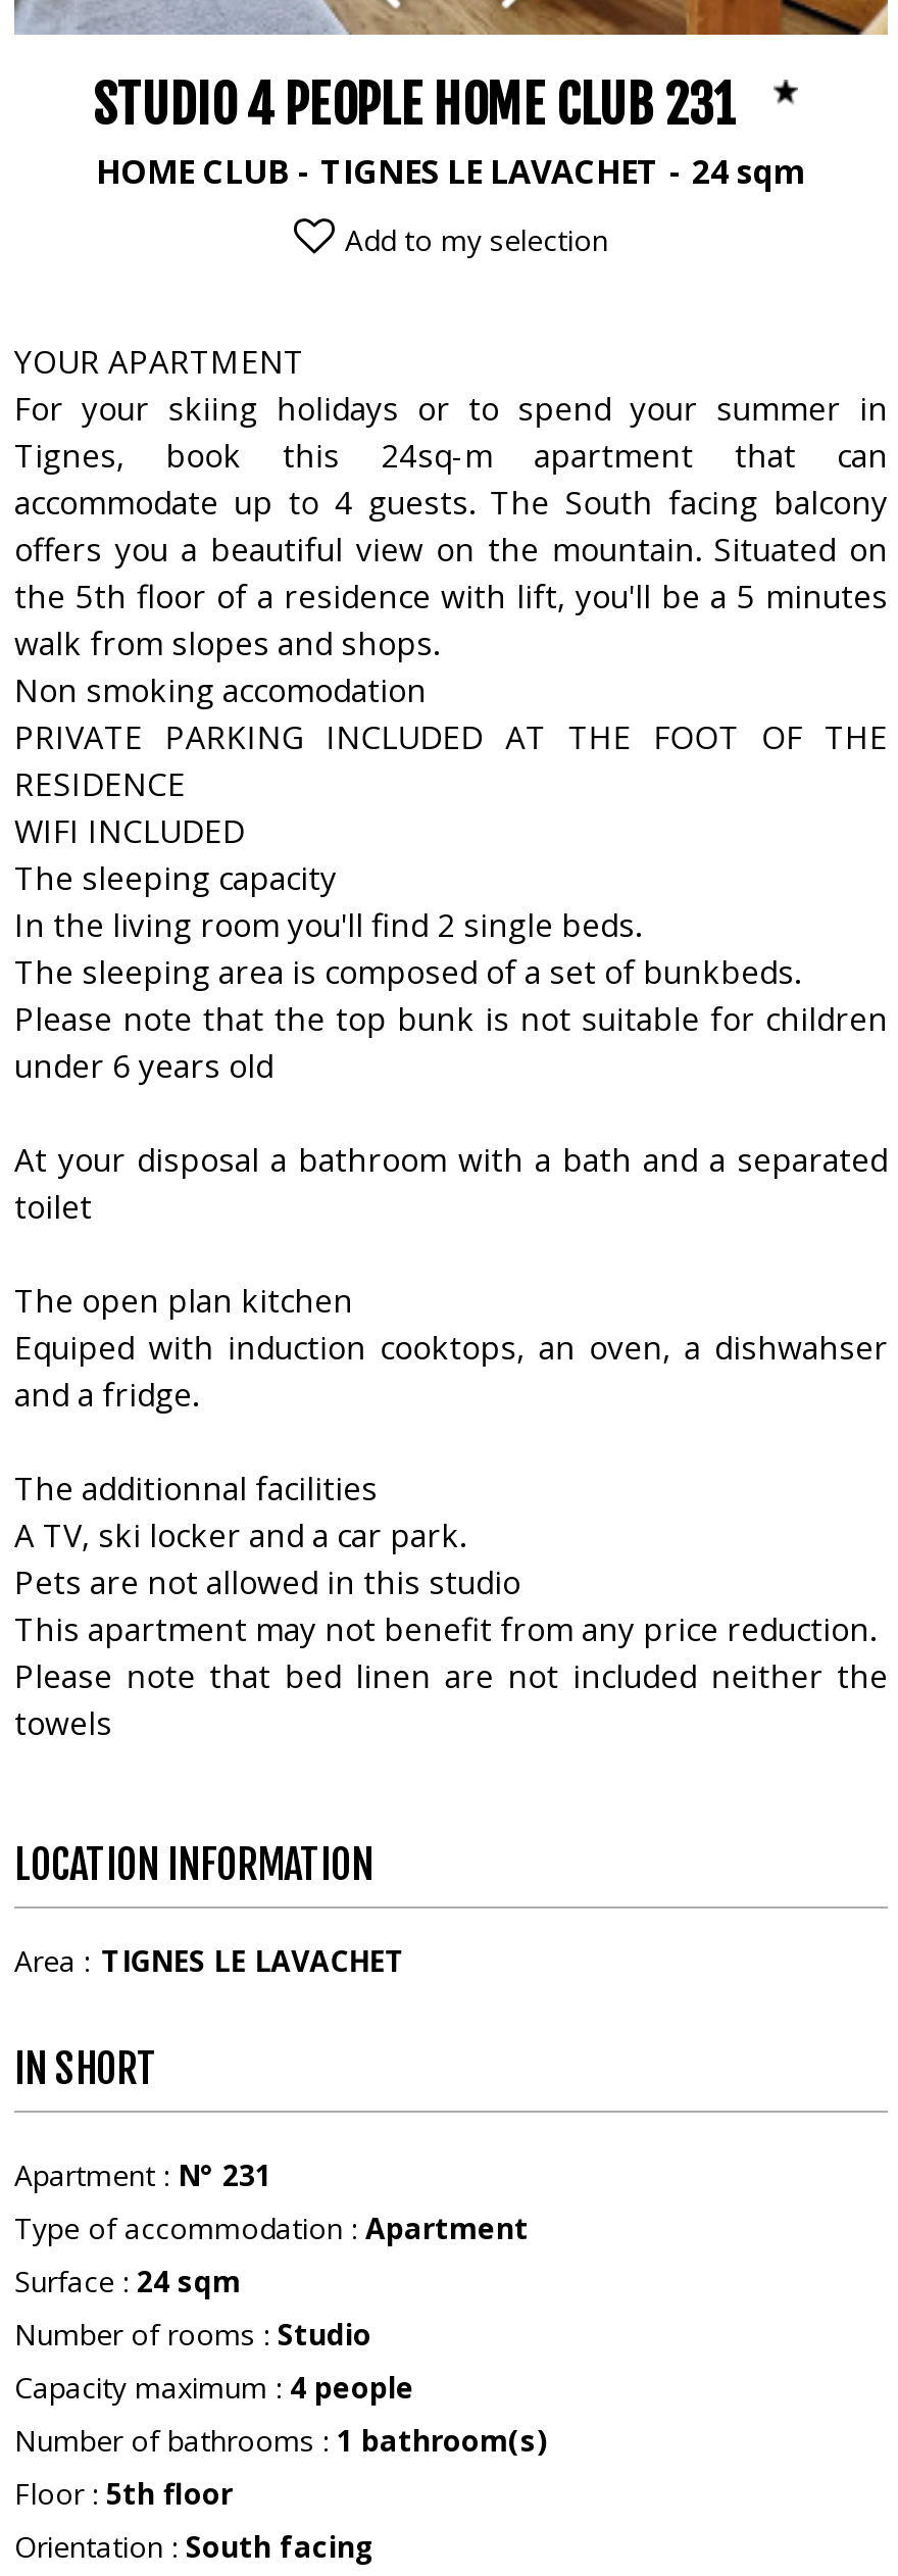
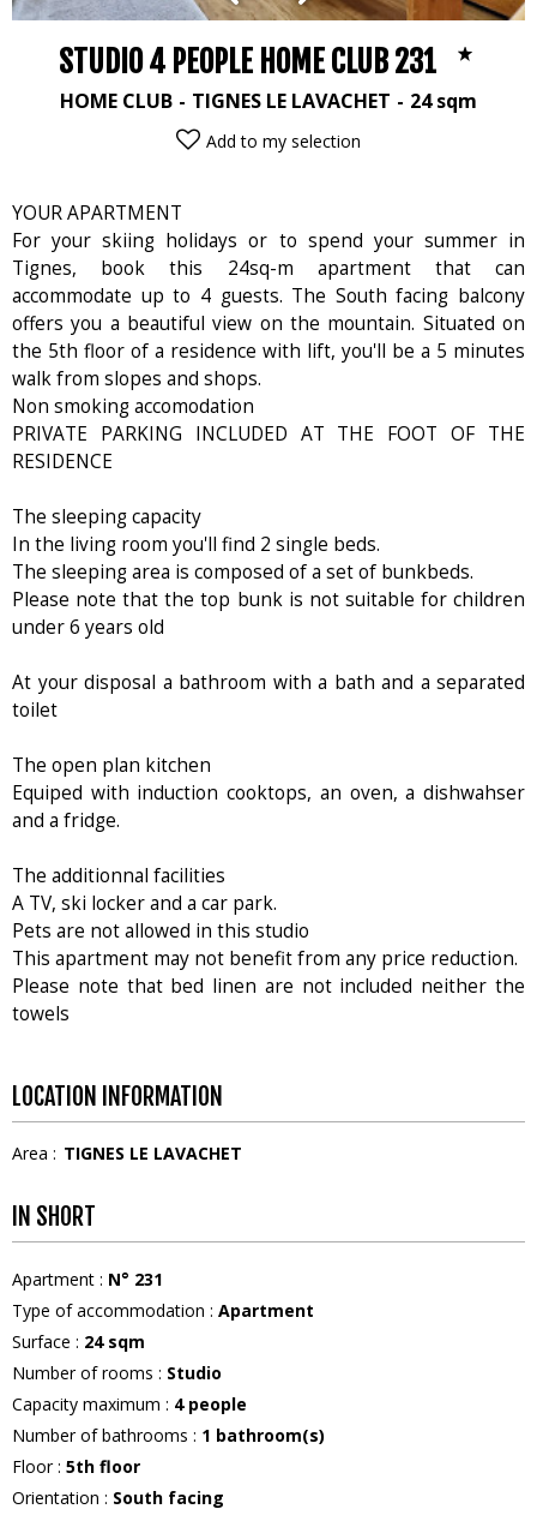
[14,810,245,853] WIFI INCLUDED -> none

